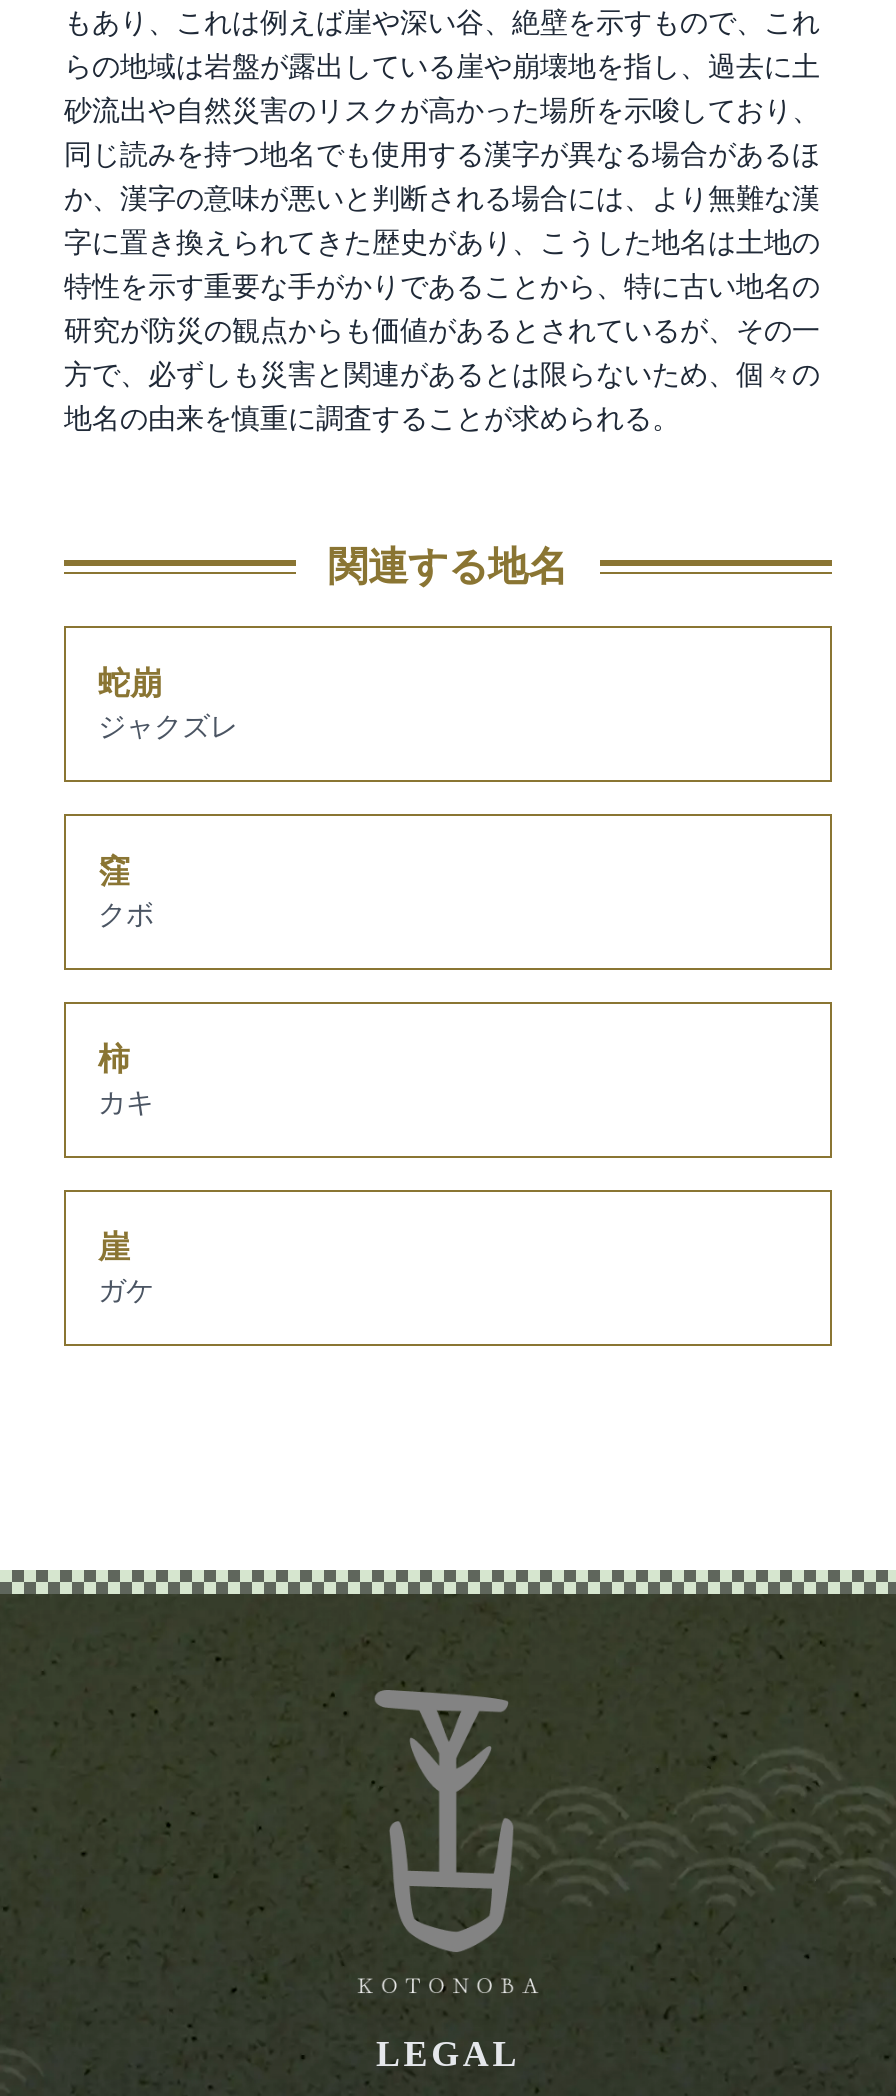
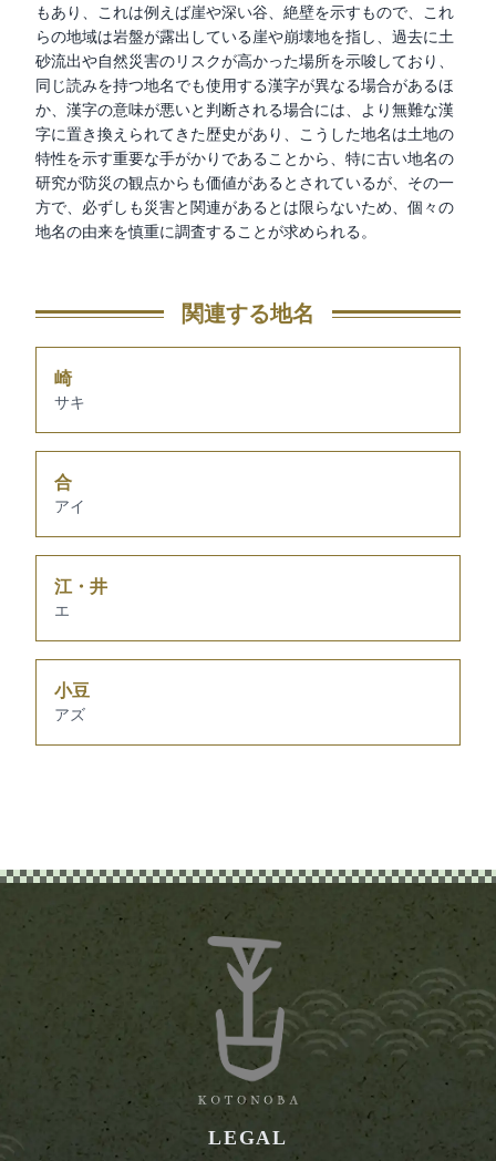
[98,666,238,742] 蛇崩 | ジャクズレ -> [54,369,85,411] 崎 | サキ
[98,854,154,930] 窪 | クボ -> [54,473,85,515] 合 | アイ
[98,1042,154,1118] 柿 | カキ -> [54,577,107,619] 江・井 | エ
[98,1230,154,1306] 崖 | ガケ -> [54,681,90,723] 小豆 | アズ

